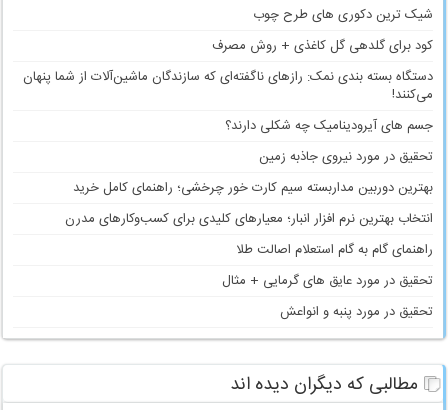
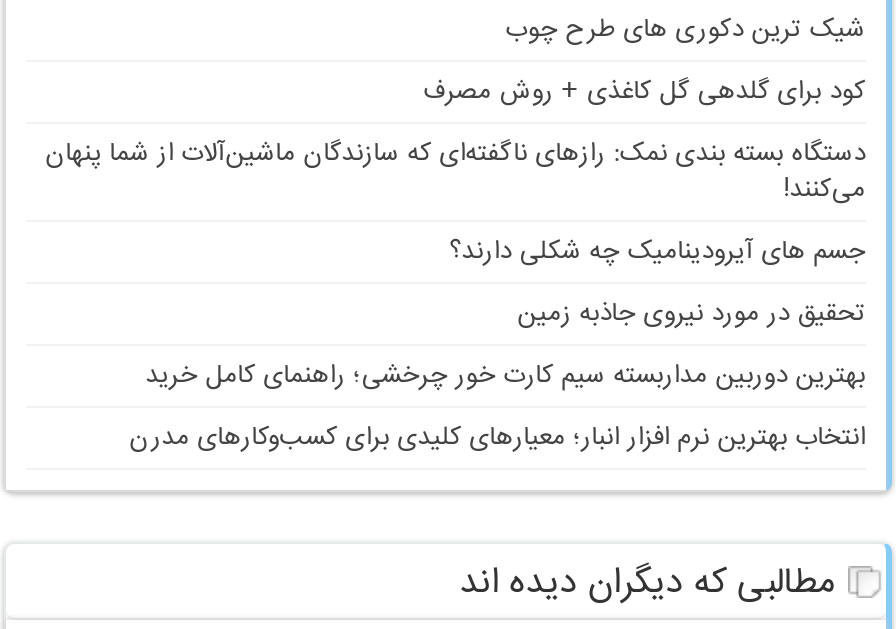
[222,239,433,323] راهنمای گام به گام استعلام اصالت طلا | تحقیق در مورد عایق های گرمایی + مثال | تحقیق در مورد پنبه و انواعش -> none

